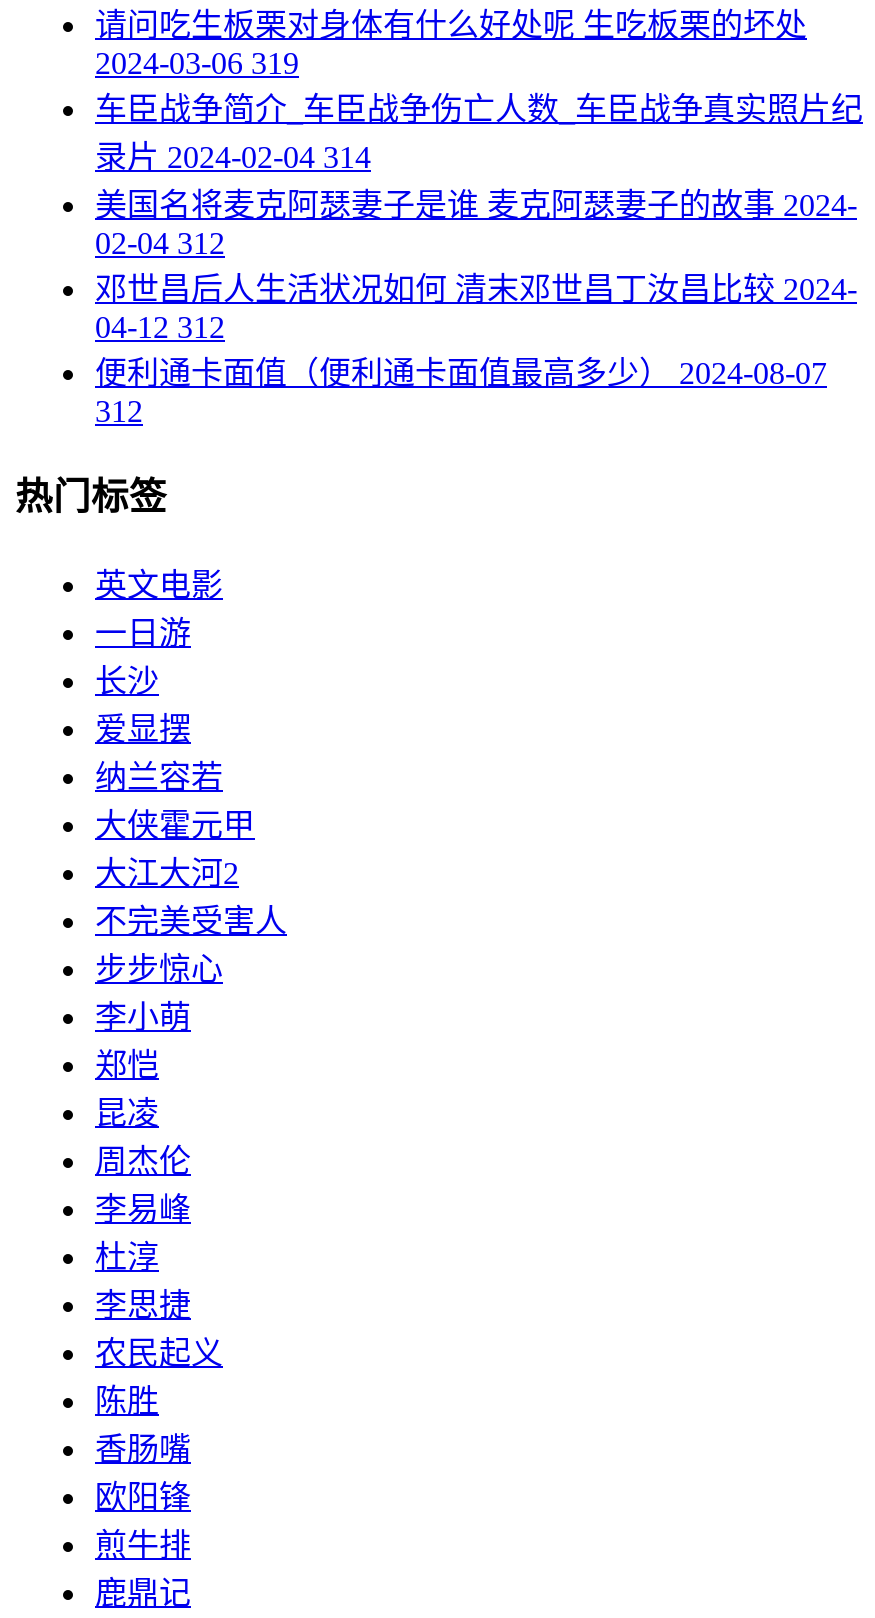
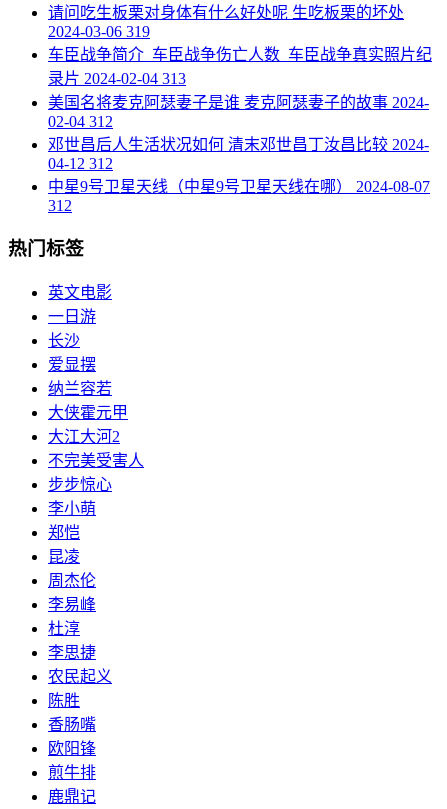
[95,139,371,173] 录片2024-02-04 314 -> [48,69,186,86] 录片2024-02-04 313
[95,355,827,389] 便利通卡面值（便利通卡面值最高多少）2024-08-07 -> [48,177,430,194] 中星9号卫星天线（中星9号卫星天线在哪）2024-08-07

